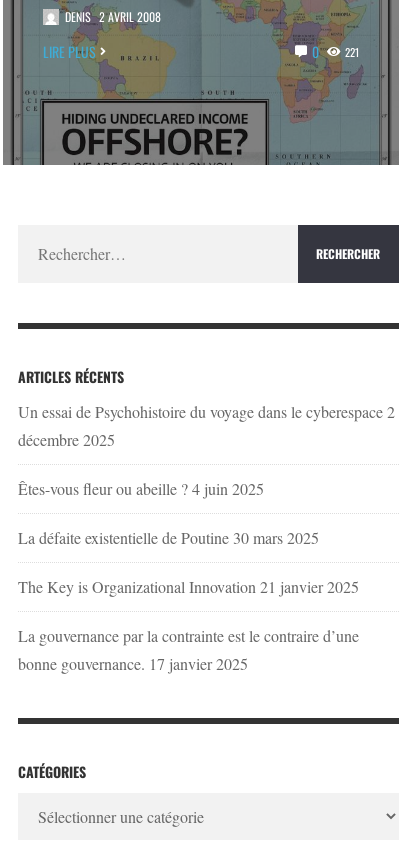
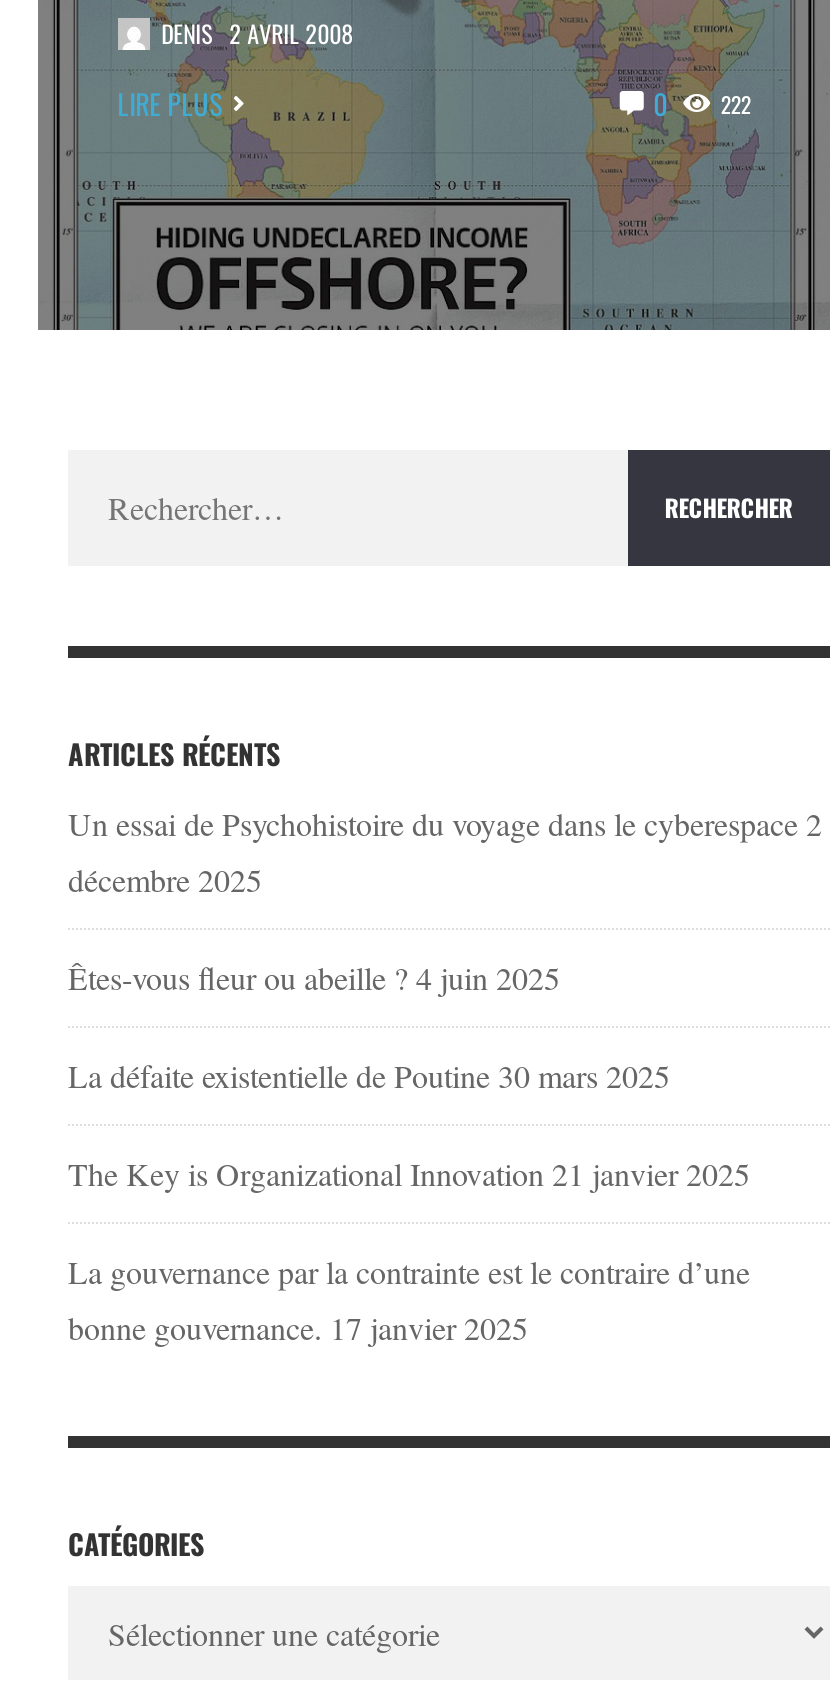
[312,41,359,62] 0 221 -> [653,82,751,124] 0 222

